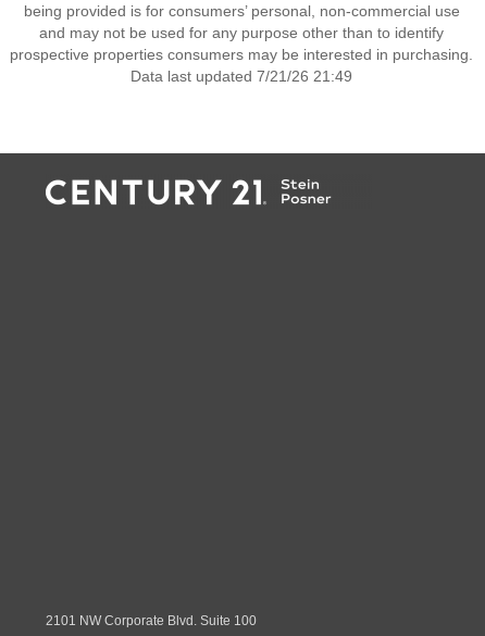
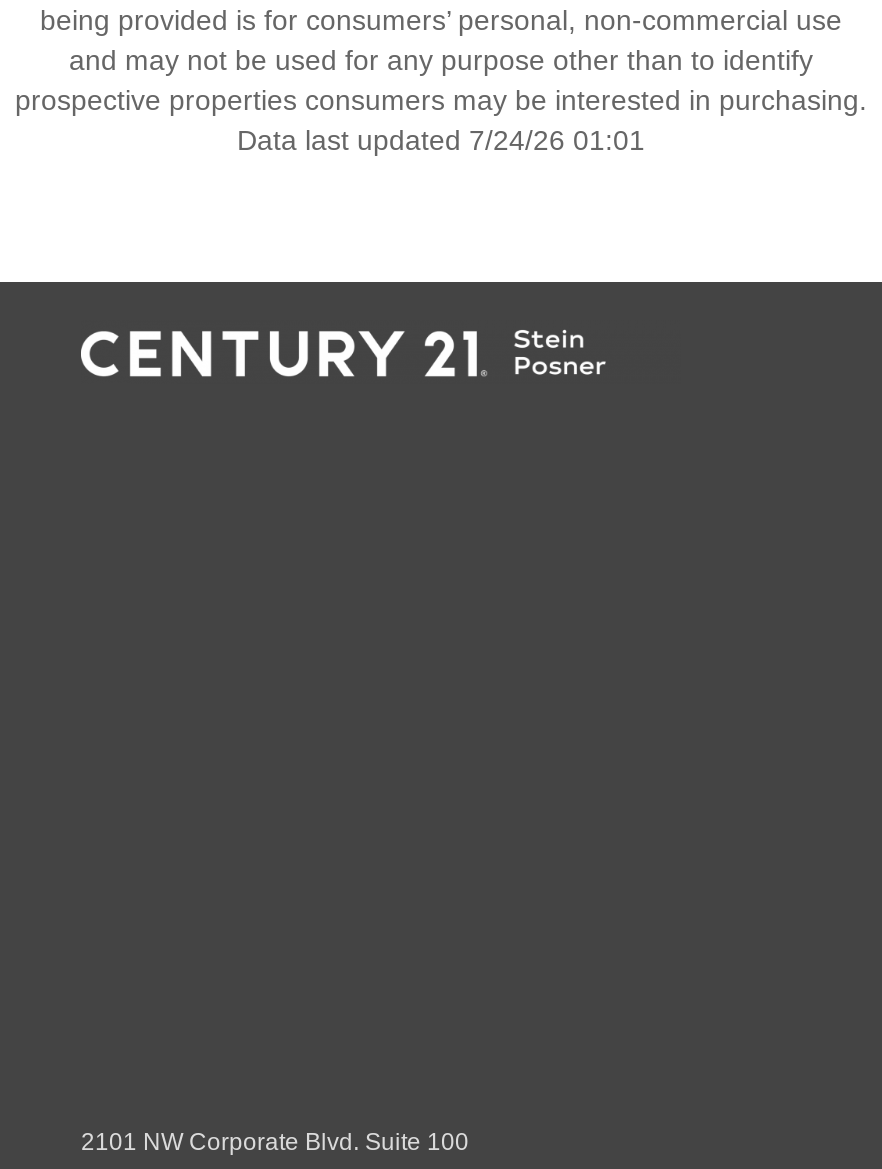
[130,67,352,85] Data last updated 7/21/26 21:49 -> [237,124,645,156] Data last updated 7/24/26 01:01

